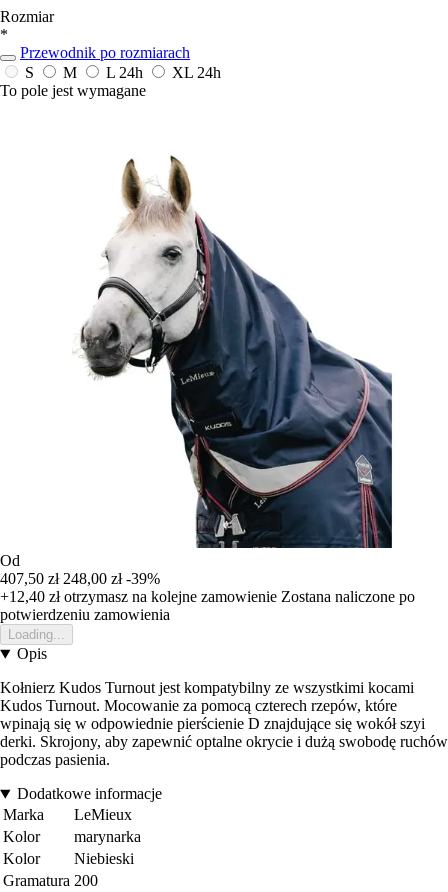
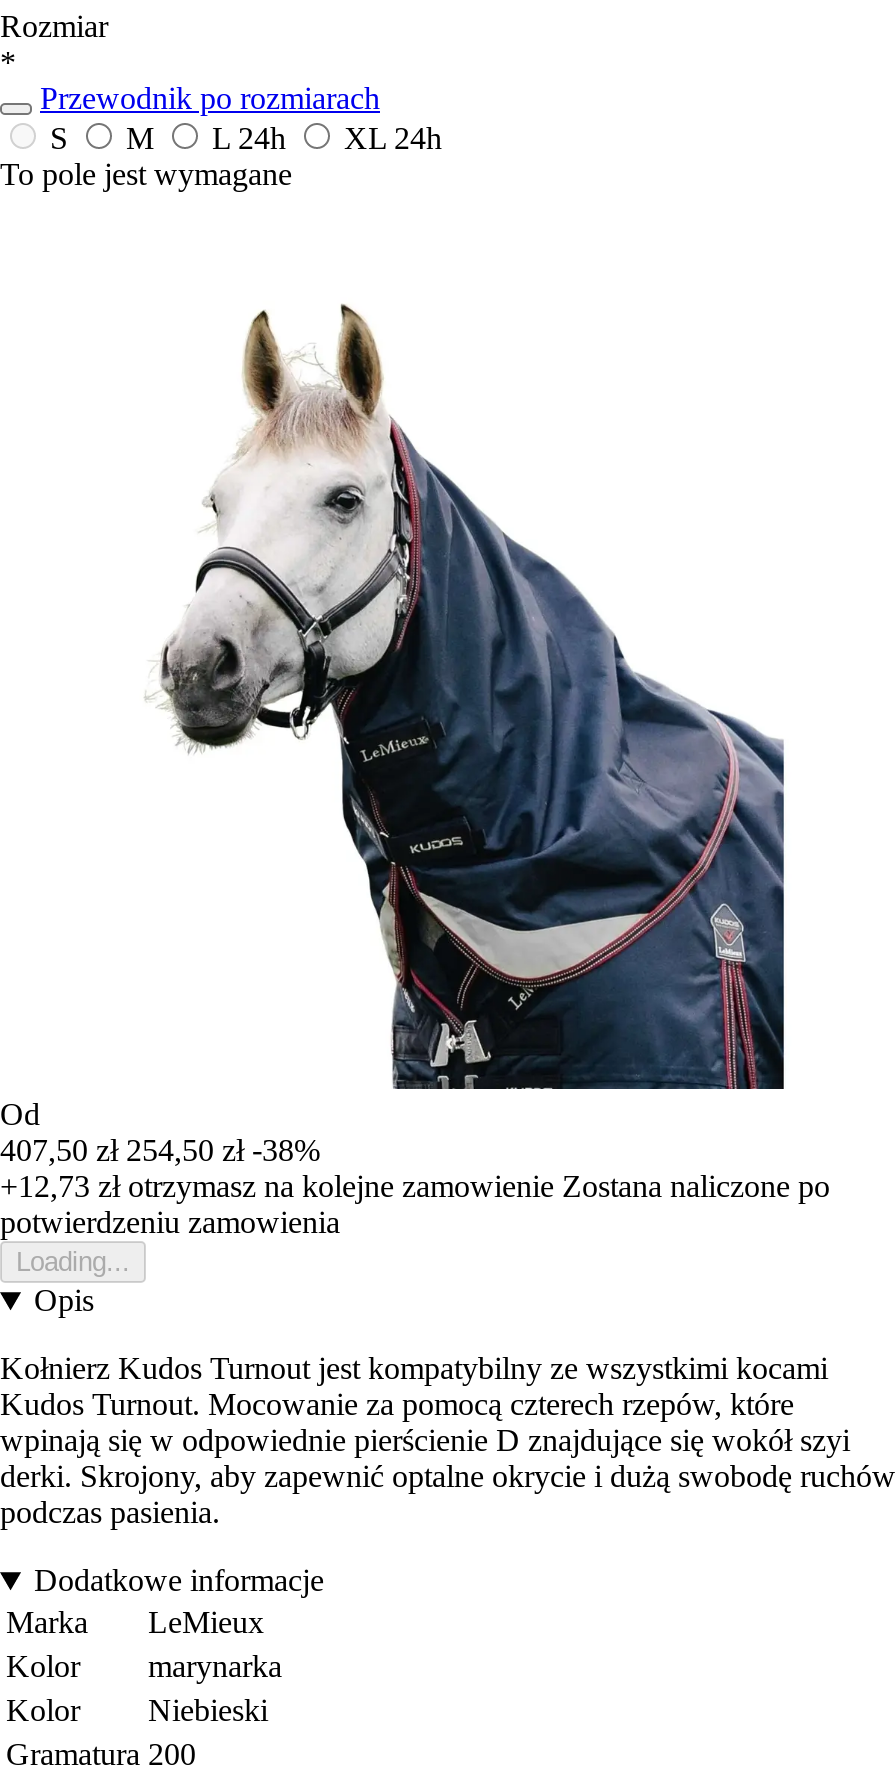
[0,570,160,587] 407,50 zł 248,00 zł -39% -> [0,1134,320,1168] 407,50 zł 254,50 zł -38%
[0,588,415,605] +12,40 zł otrzymasz na kolejne zamowienie Zostana naliczone po -> [0,1170,830,1204] +12,73 zł otrzymasz na kolejne zamowienie Zostana naliczone po

